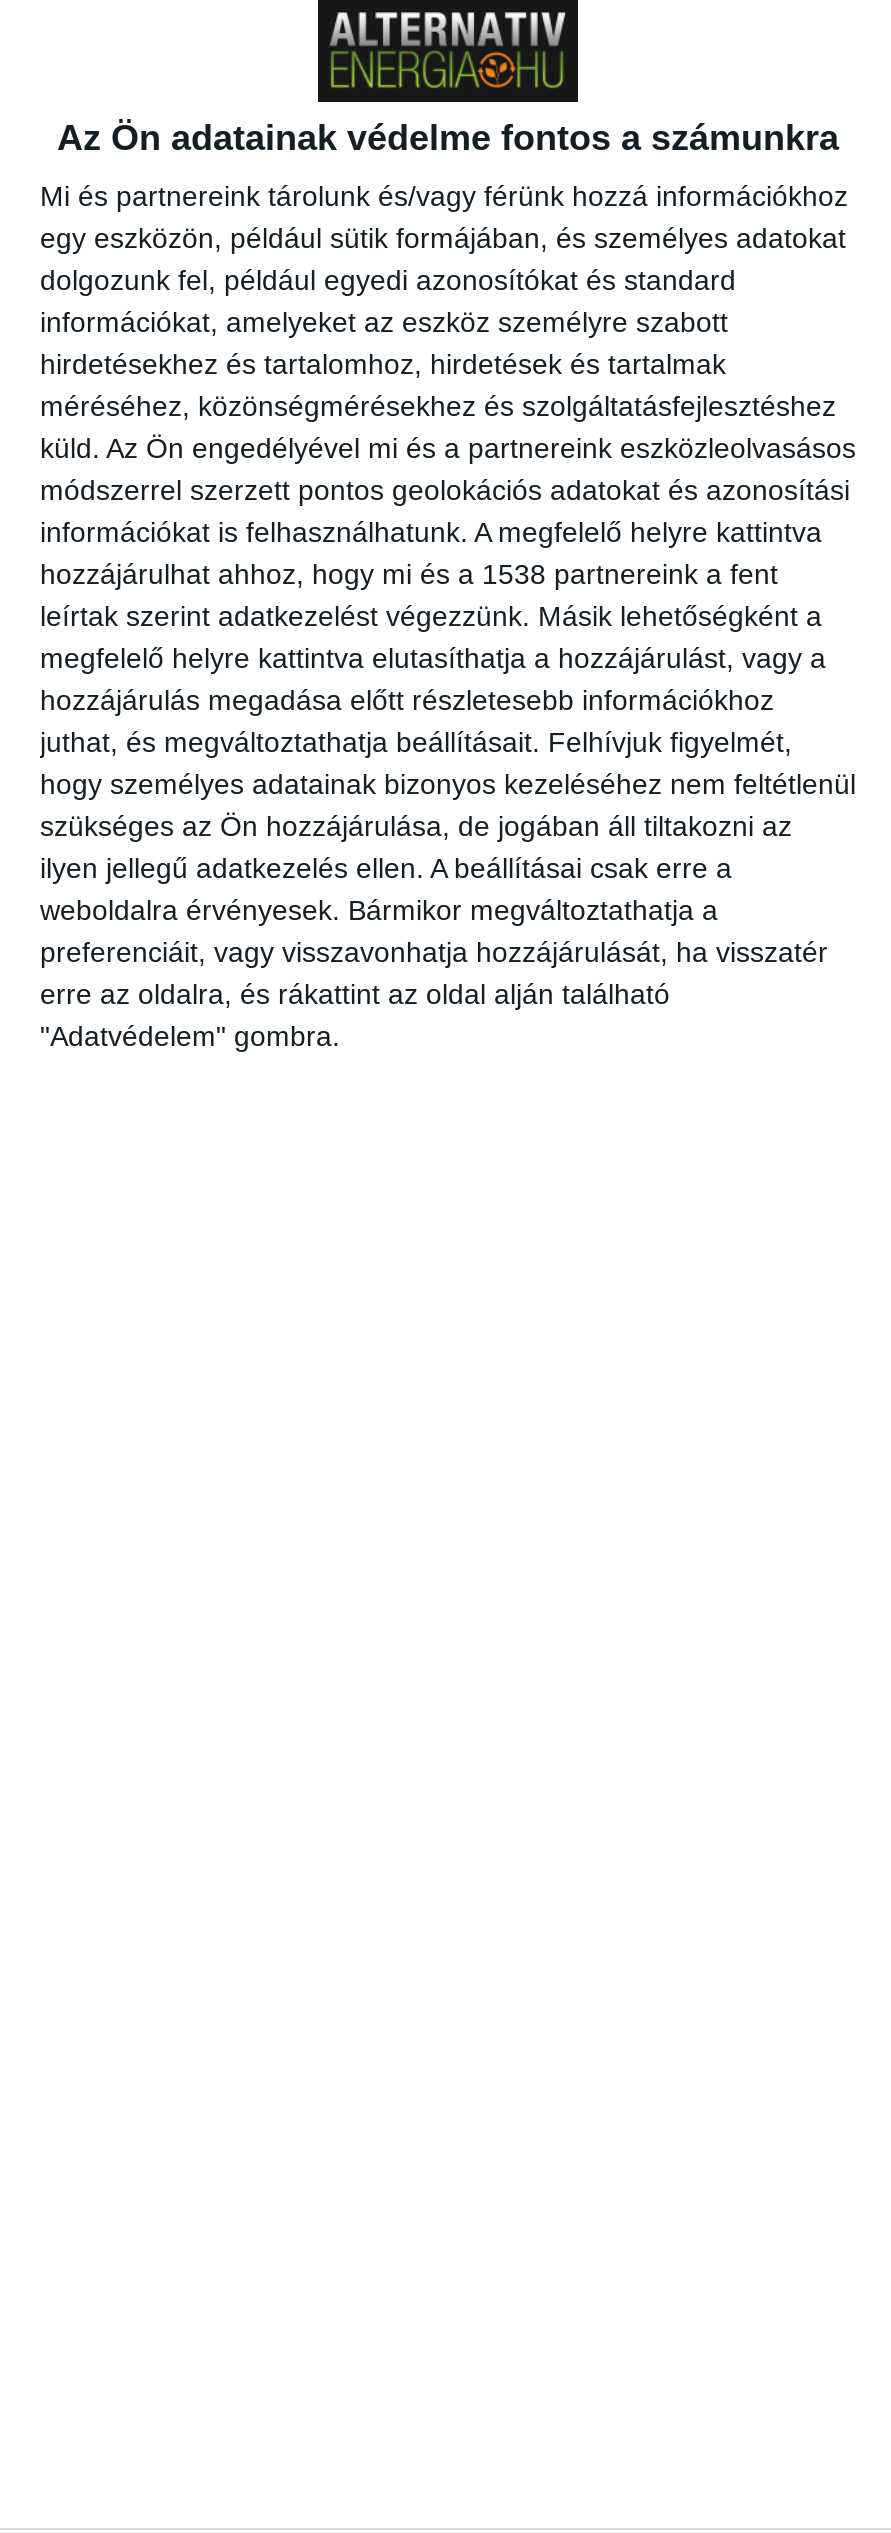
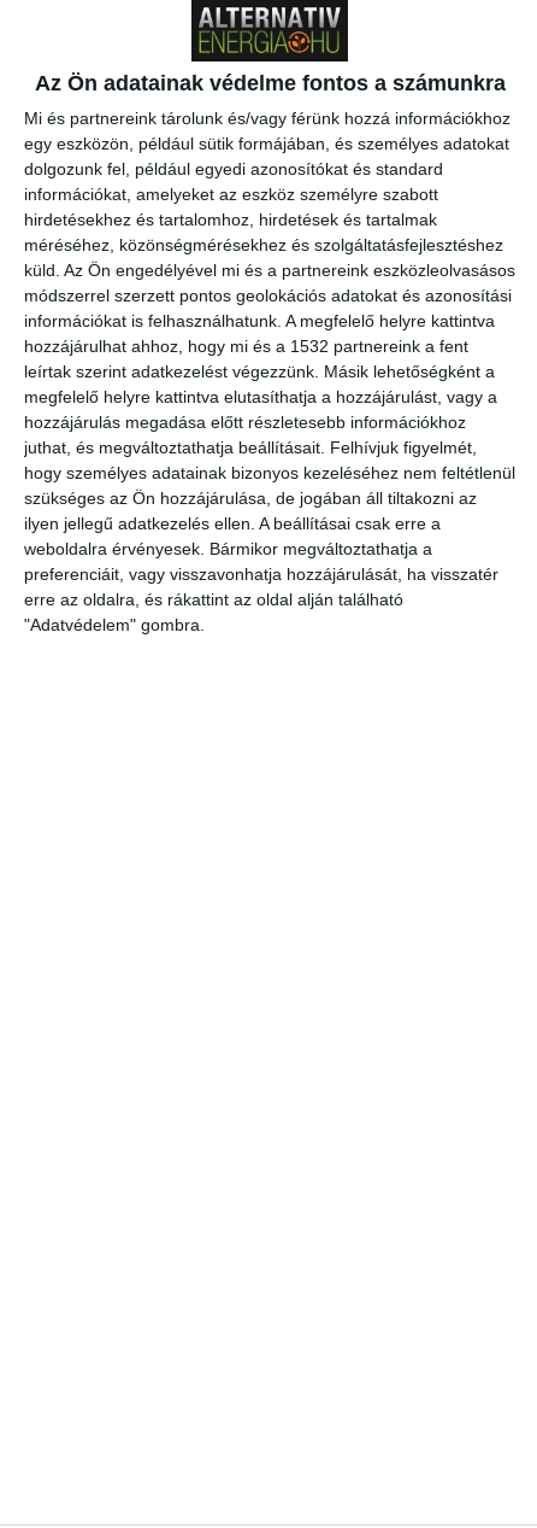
[40,558,778,590] hozzájárulhat ahhoz, hogy mi és a 1538 partnereink a fent -> [24,336,468,356] hozzájárulhat ahhoz, hogy mi és a 1532 partnereink a fent

